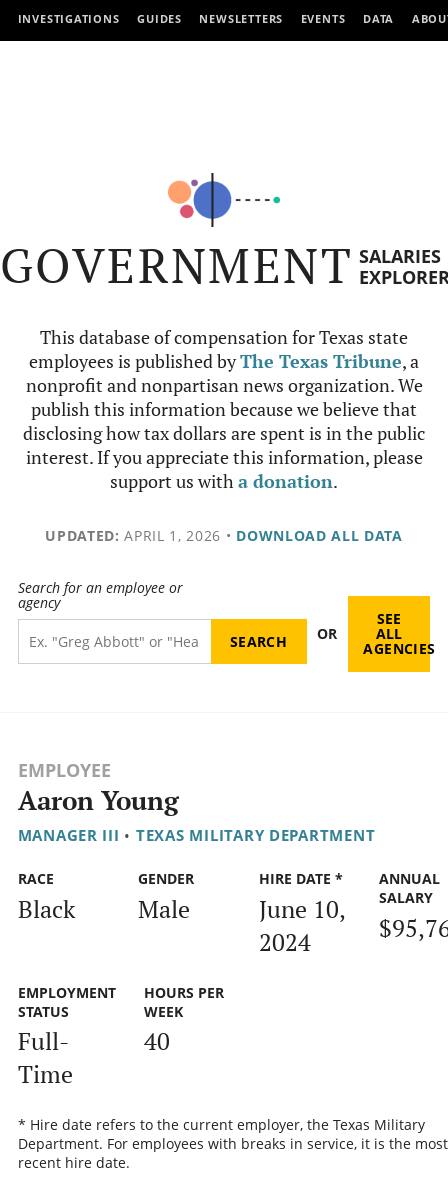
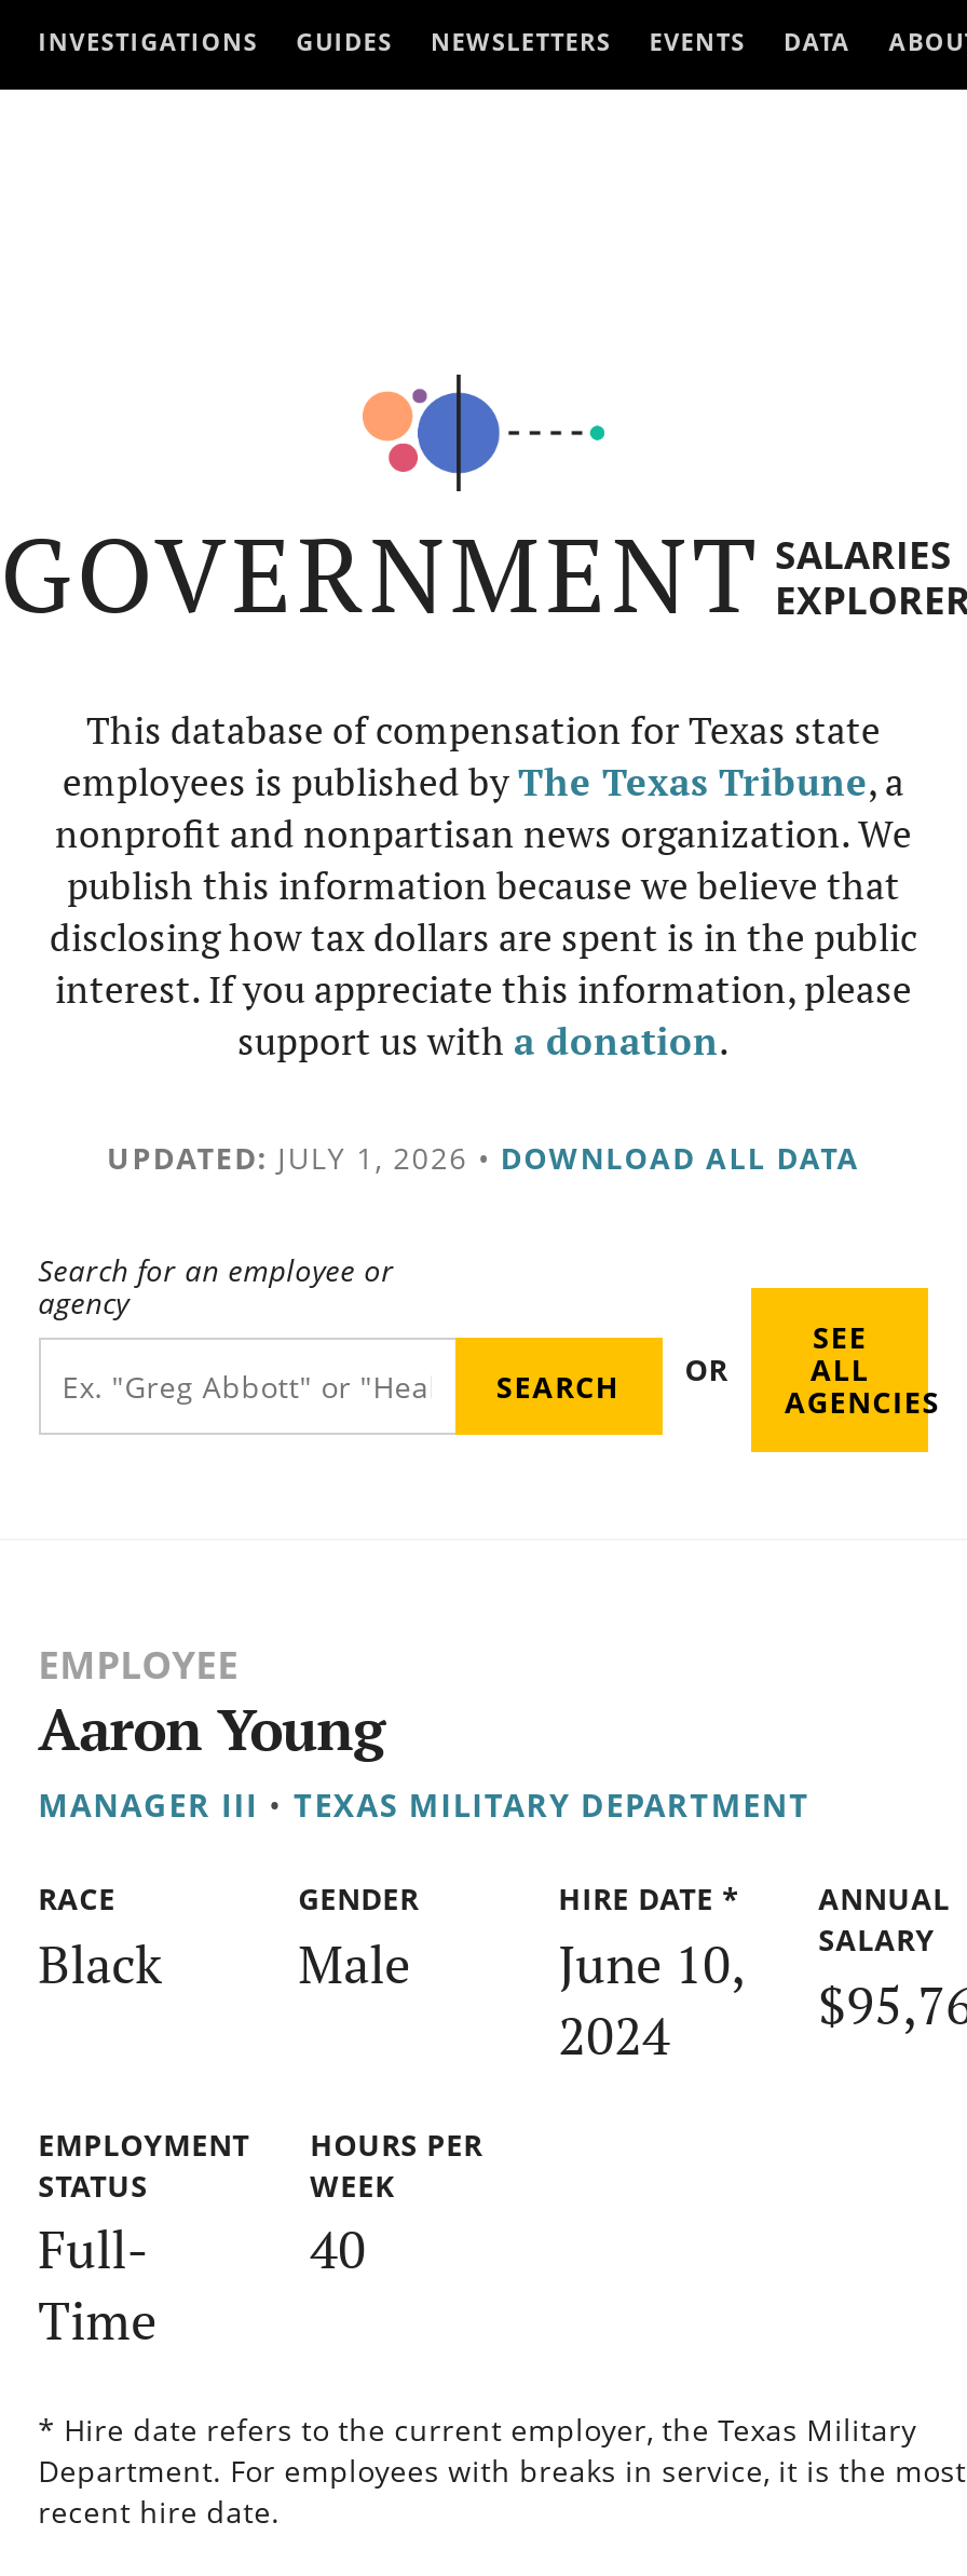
[45,526,403,545] UPDATED: APRIL 1, 2026 • DOWNLOAD ALL DATA -> [107,1137,860,1178] UPDATED: JULY 1, 2026 • DOWNLOAD ALL DATA

